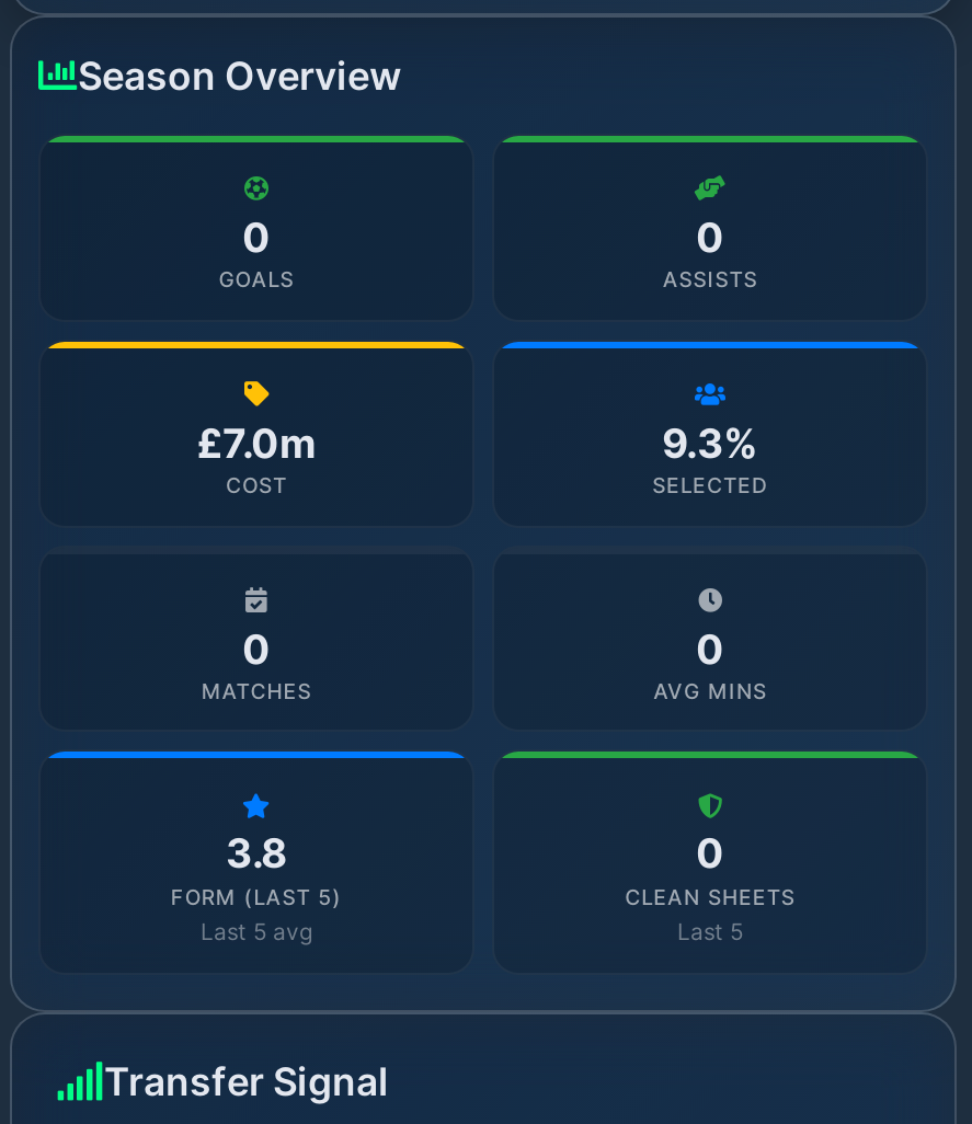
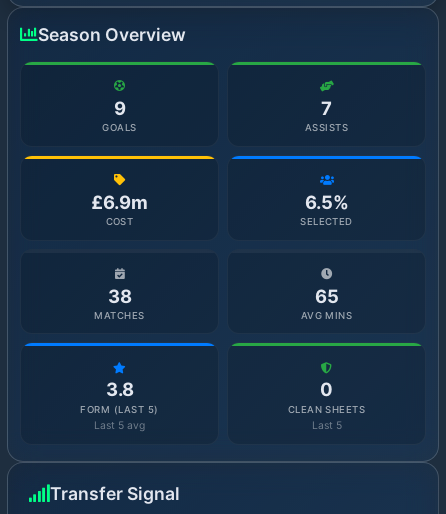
[242,213,271,261] 0 -> [113,97,125,119] 9
[696,213,724,261] 0 -> [321,97,332,119] 7
[196,418,317,466] £7.0m -> [91,191,148,213] £6.9m
[662,418,758,466] 9.3% -> [304,191,348,213] 6.5%
[242,624,271,672] 0 -> [107,285,131,307] 38
[696,624,724,672] 0 -> [314,285,338,307] 65

